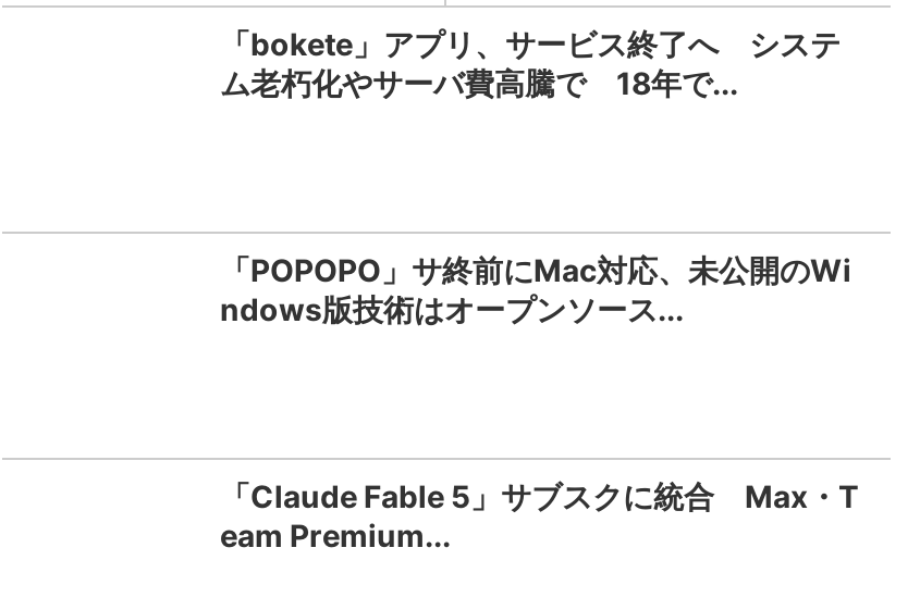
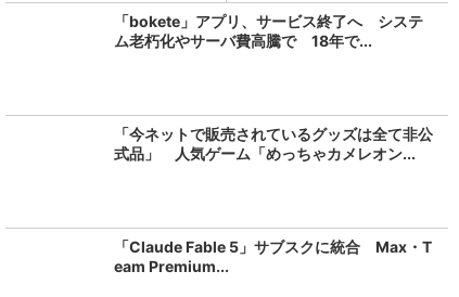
[220,251,851,327] 「POPOPO」サ終前にMac対応、未公開のWi | ndows版技術はオープンソース... -> [114,125,433,163] 「今ネットで販売されているグッズは全て非公 | 式品」 人気ゲーム「めっちゃカメレオン...

